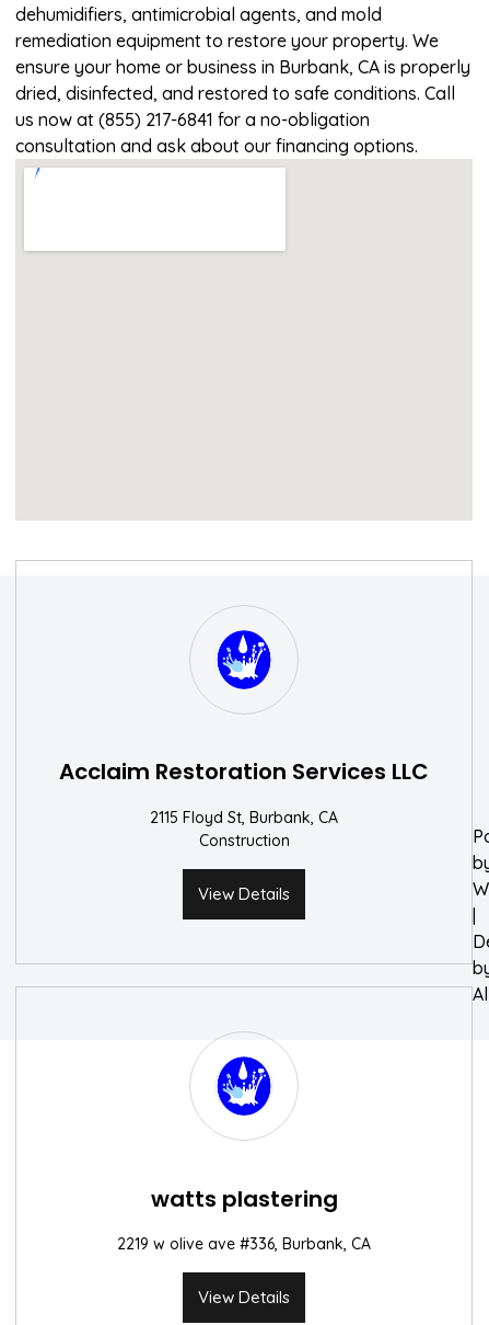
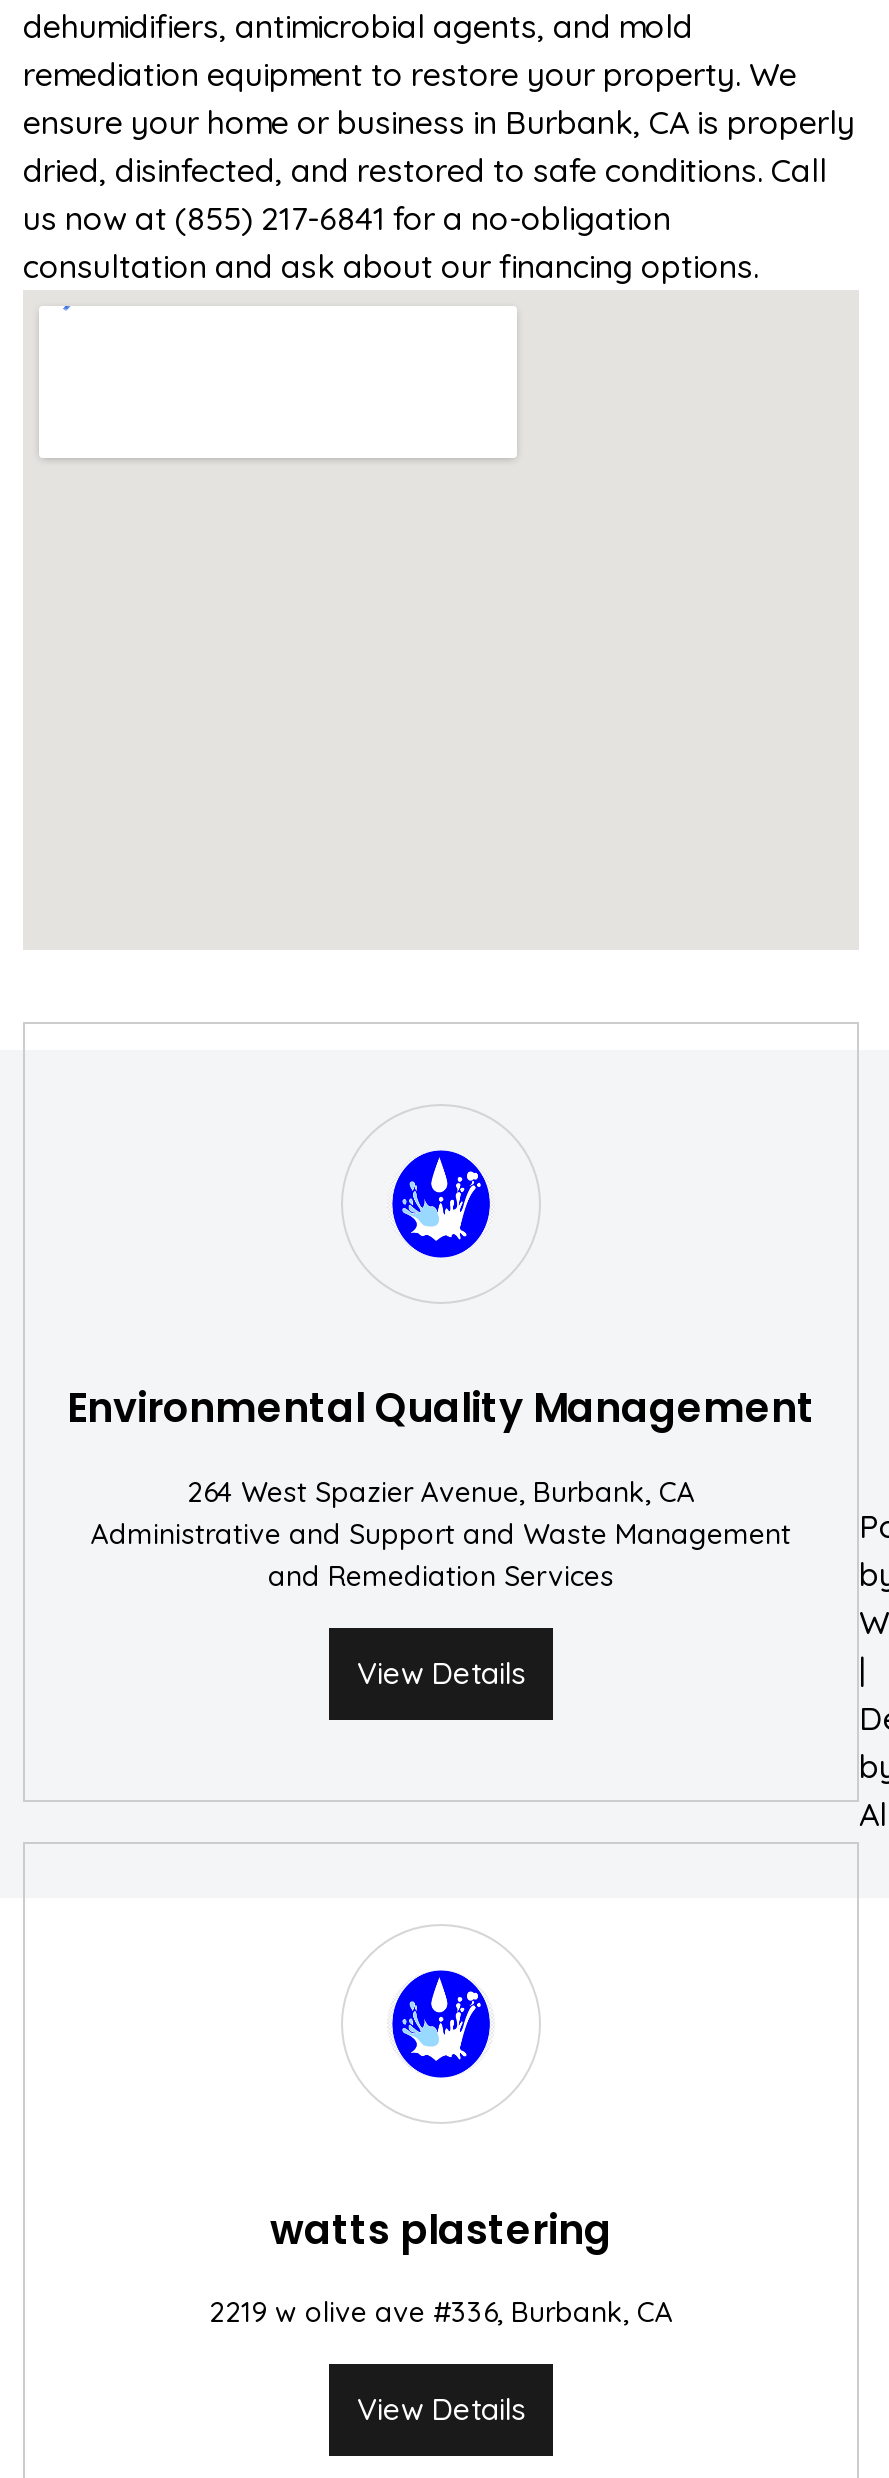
[59,757,429,787] Acclaim Restoration Services LLC -> [67,1381,815,1437] Environmental Quality Management
[150,808,338,851] 2115 Floyd St, Burbank, CA | Construction -> [91,1474,791,1594] 264 West Spazier Avenue, Burbank, CA | Administrative and Support and Waste Management | and Remediation Services

